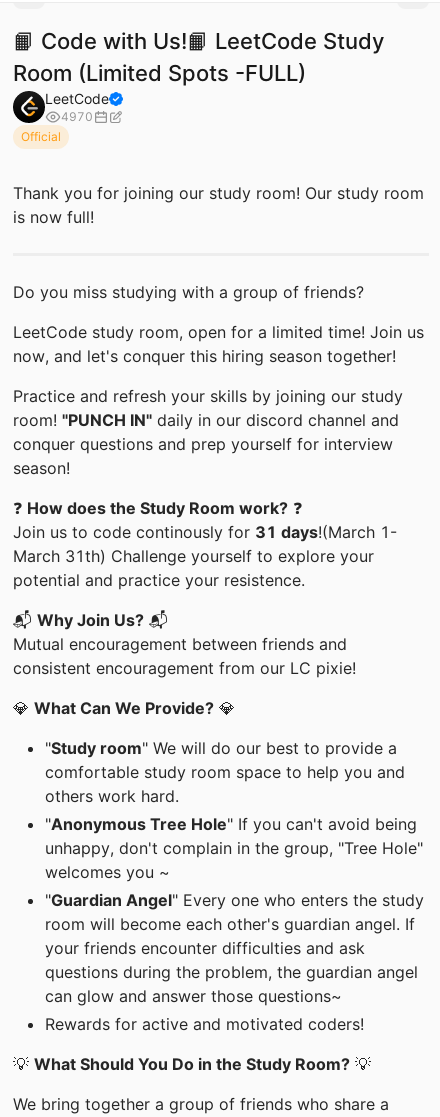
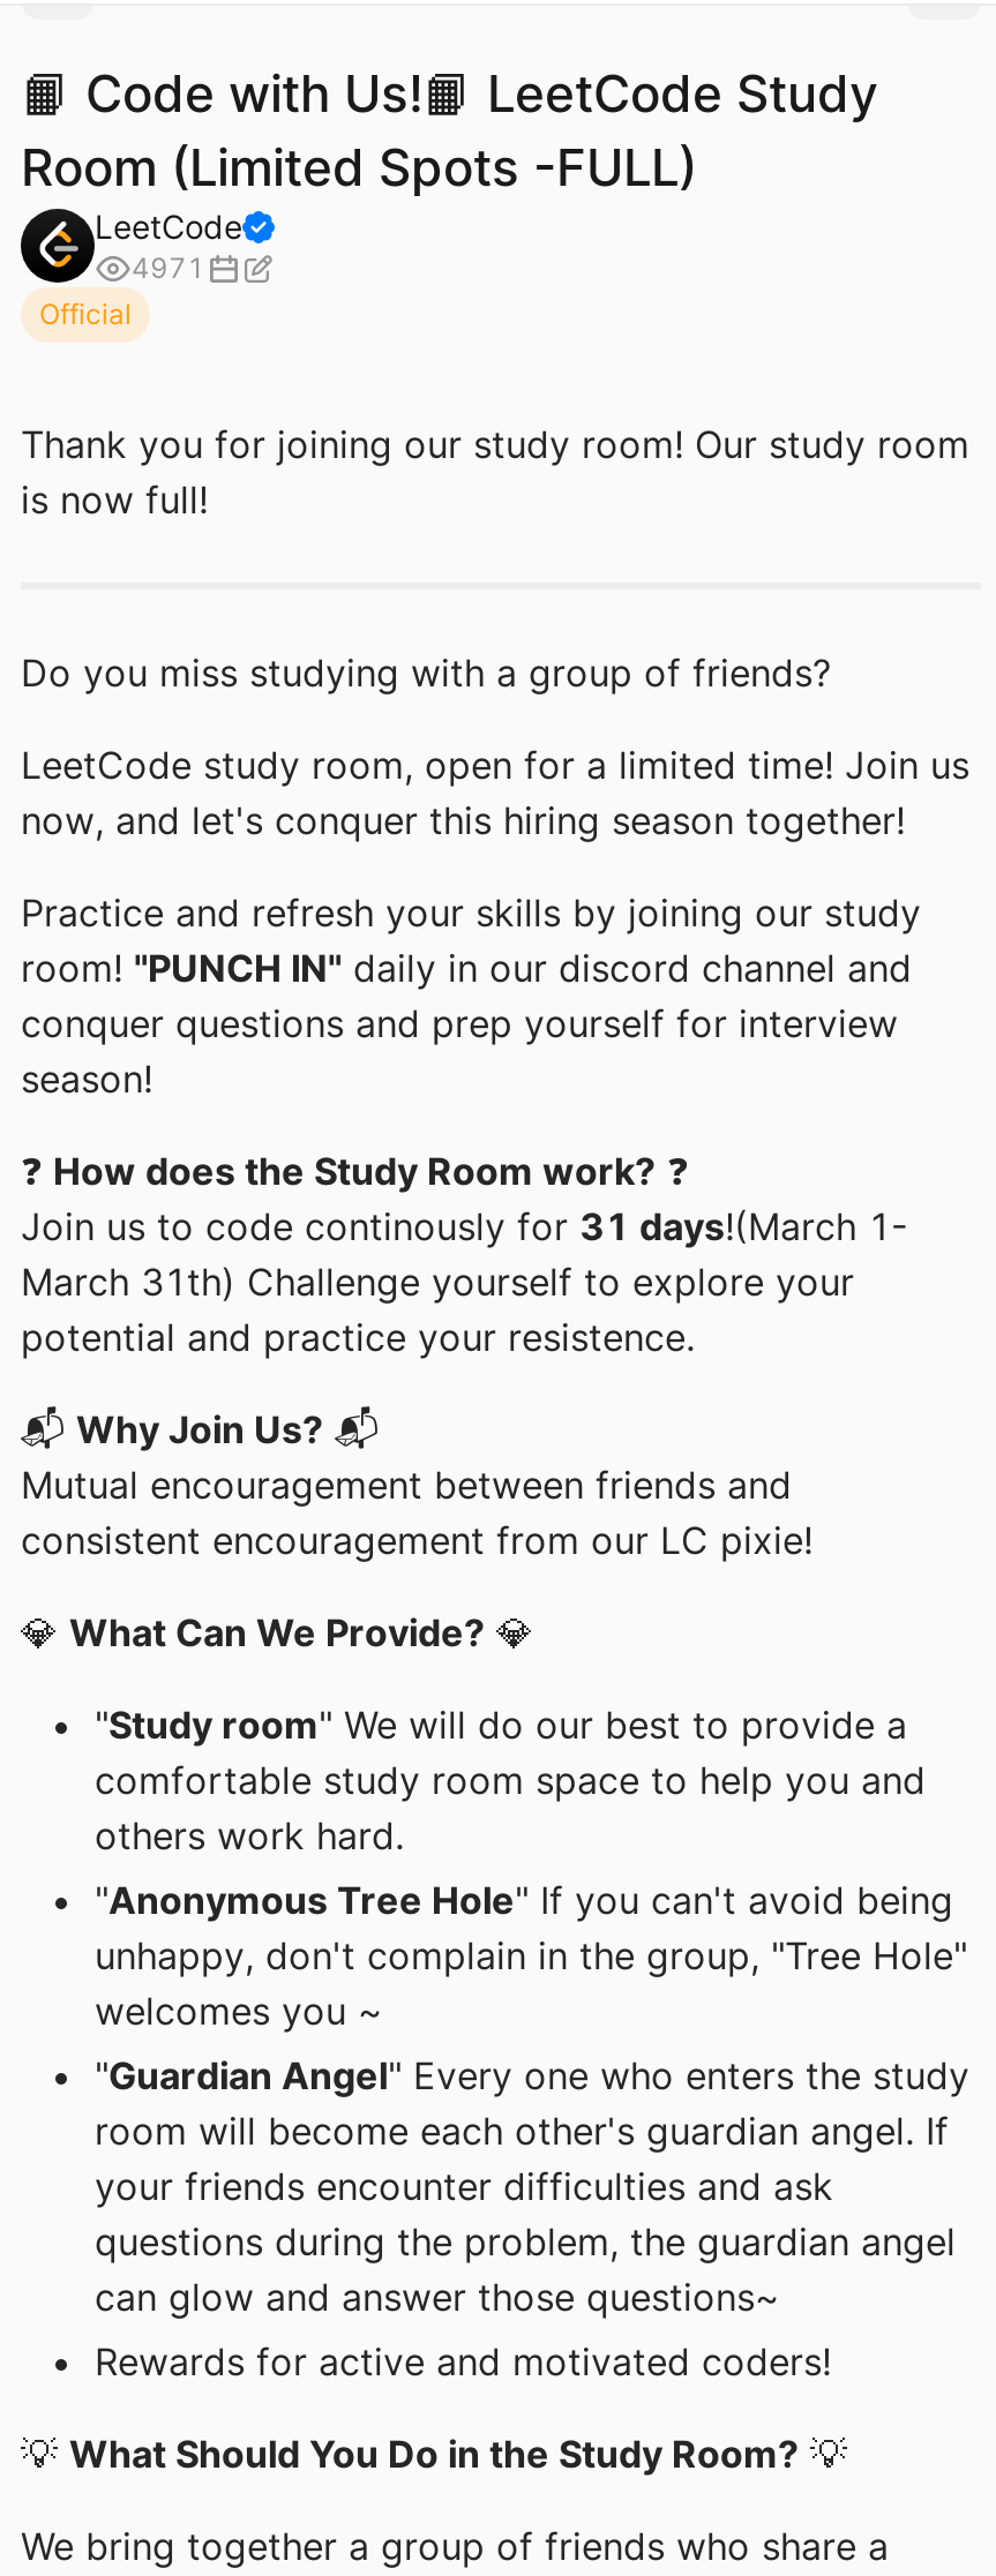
[61,109,93,124] 4970 -> [132,250,205,285] 4971

